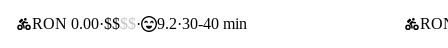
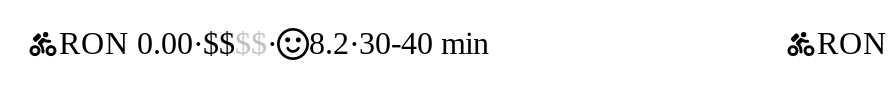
[32,15,247,32] RON 0.00 $$$$ 9.2 30-40 min -> [59,26,489,60] RON 0.00 $$$$ 8.2 30-40 min

